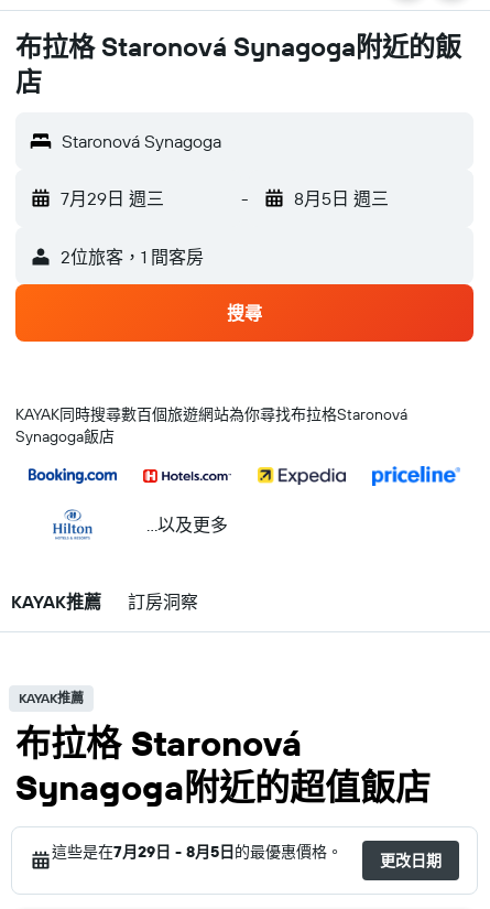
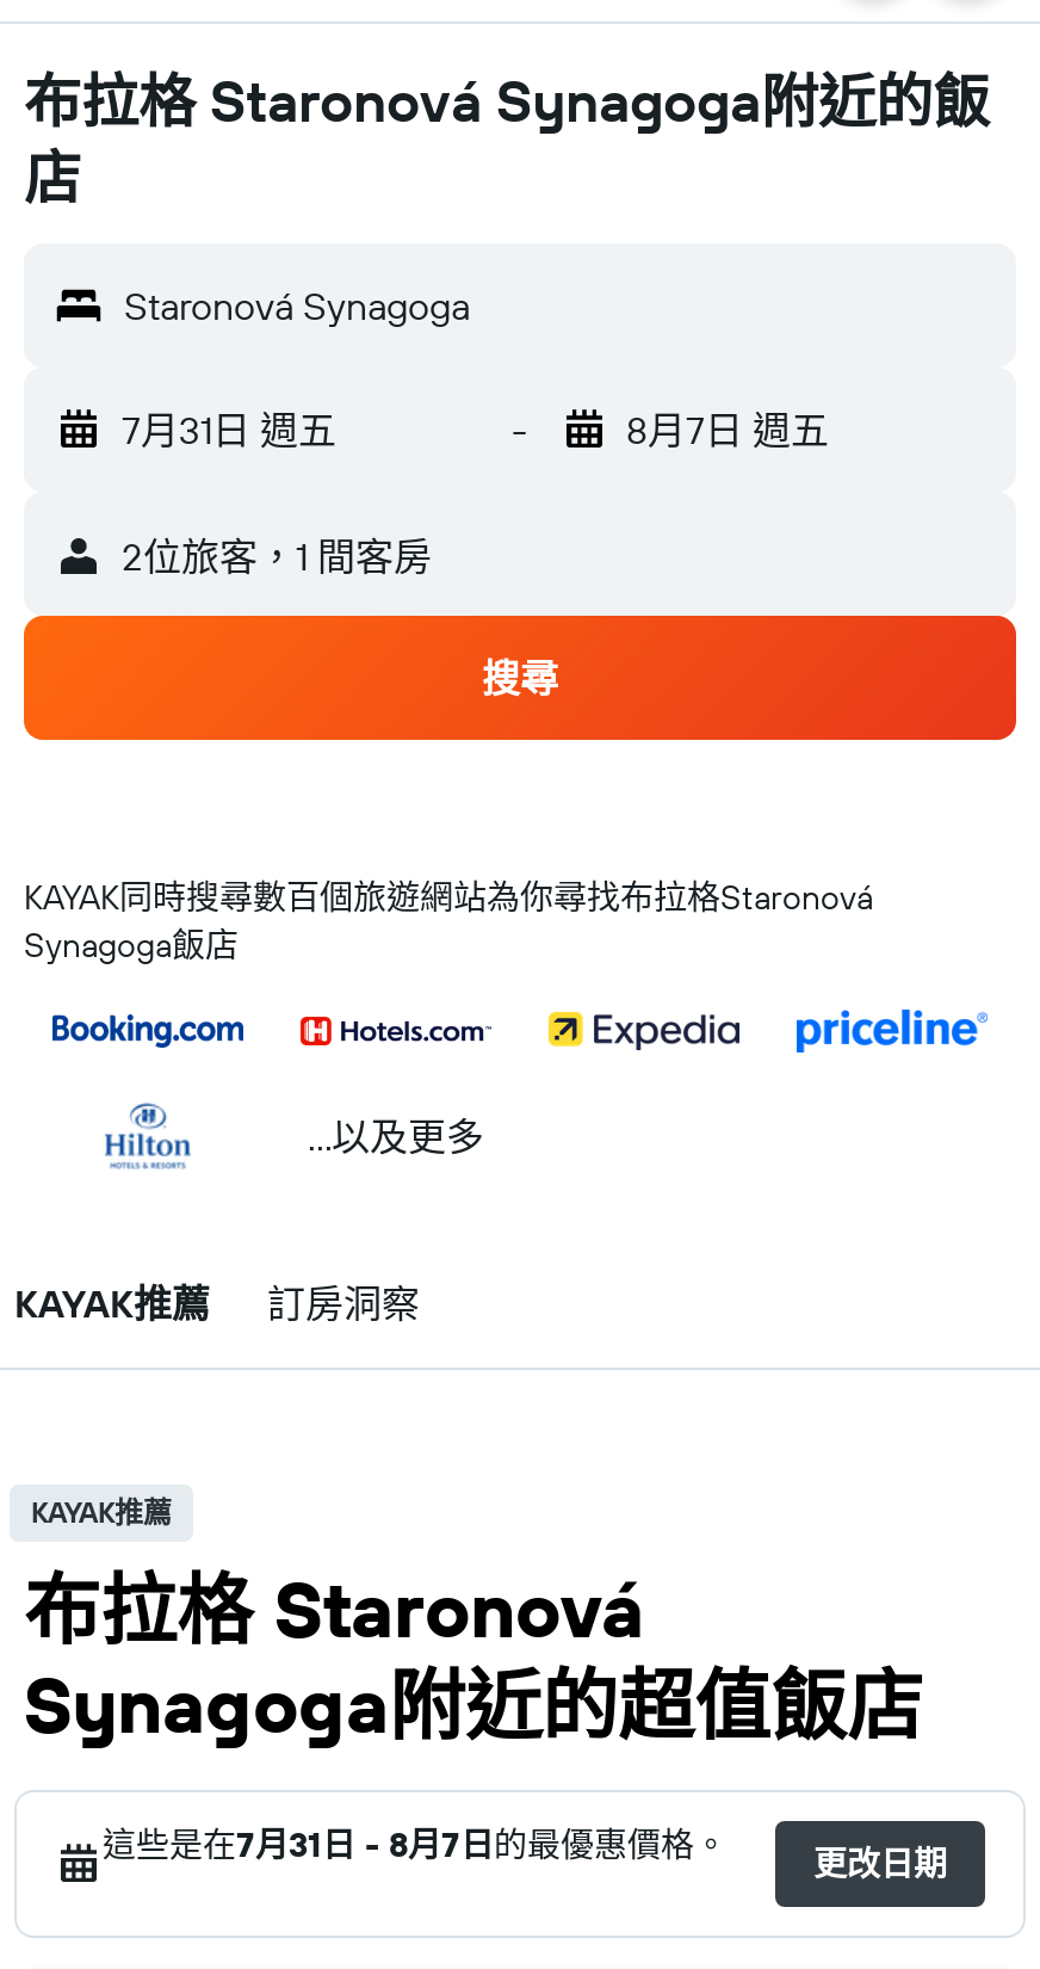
[61,187,164,209] 7月29日 週三 -> [122,406,336,453] 7月31日 週五
[293,187,388,209] 8月5日 週三 -> [626,406,829,453] 8月7日 週五
[52,842,342,862] 這些是在7月29日 - 8月5日的最優惠價格。 -> [103,1823,728,1866] 這些是在7月31日 - 8月7日的最優惠價格。

